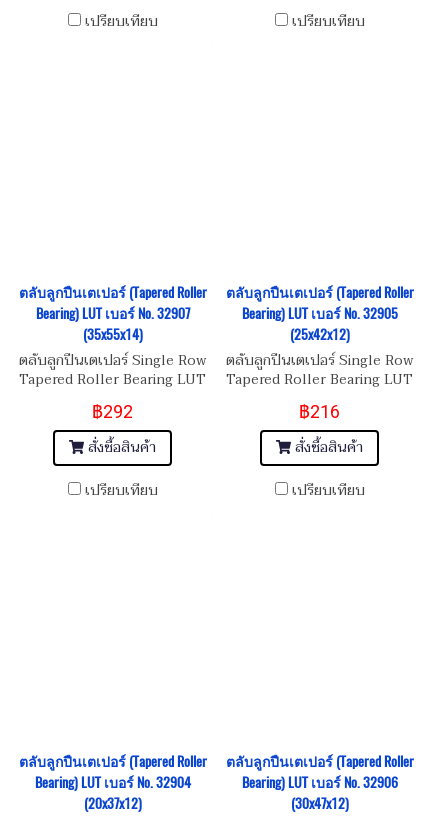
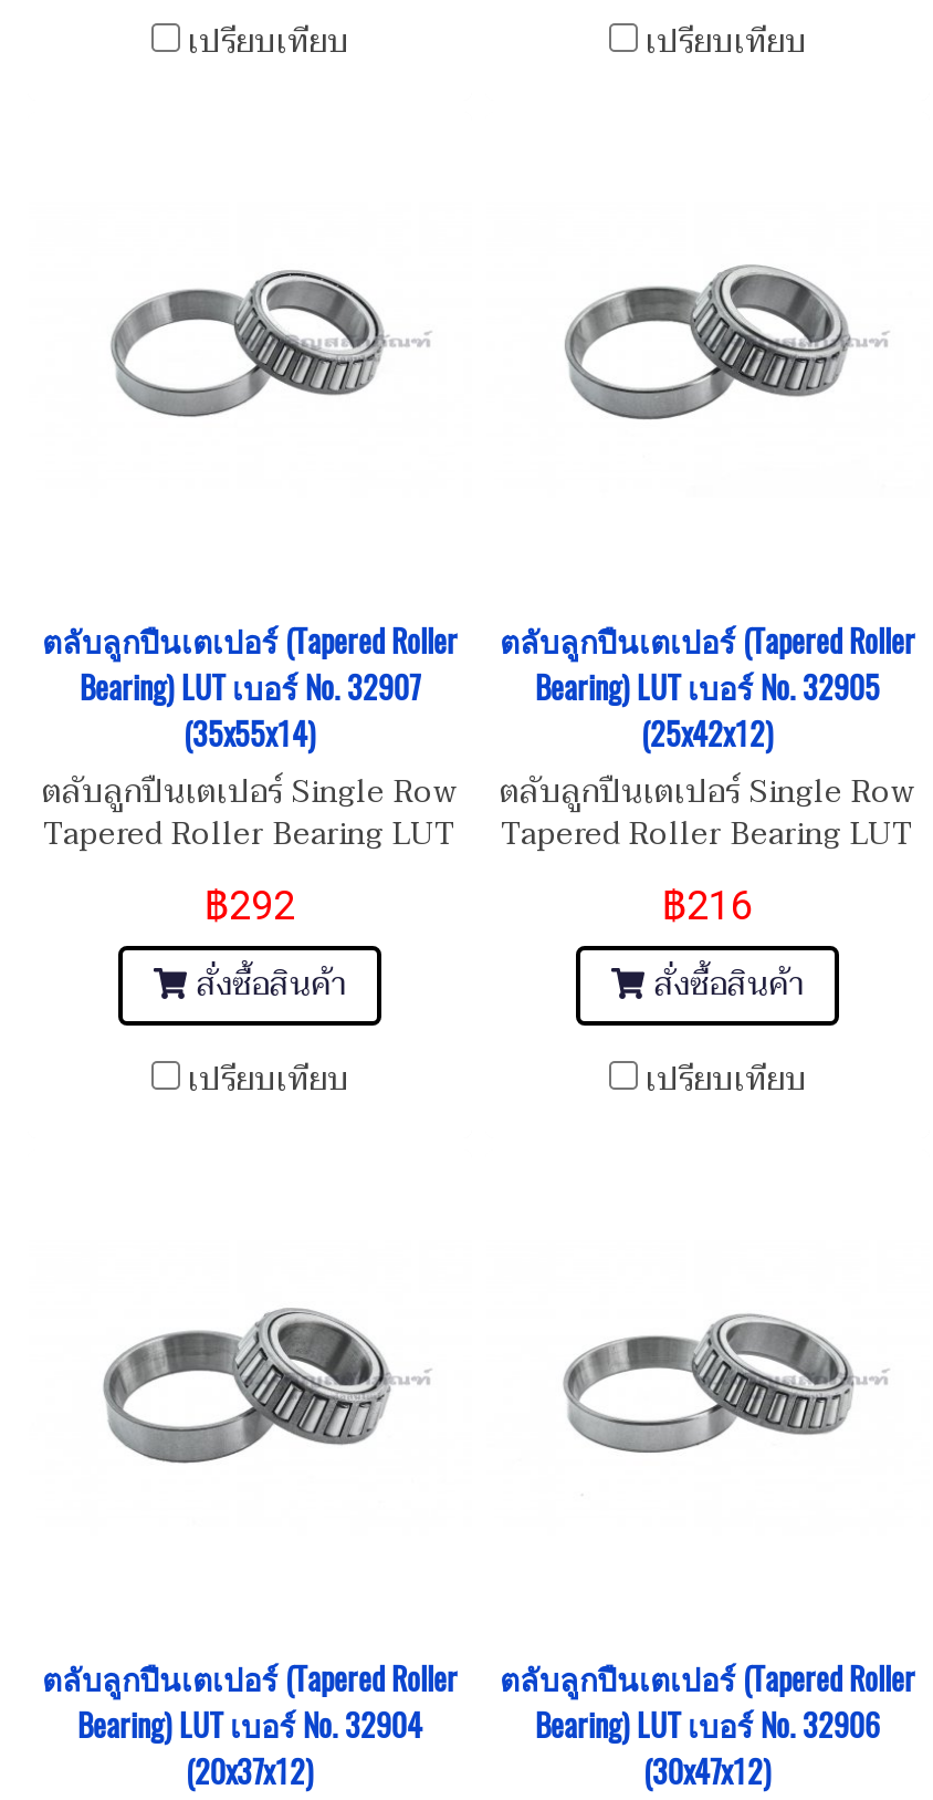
none -> [109,269,430,419] [image]
none -> [563,262,888,422] [image]
none -> [101,1307,430,1466] [image]
none -> [560,1311,888,1455] [image]

